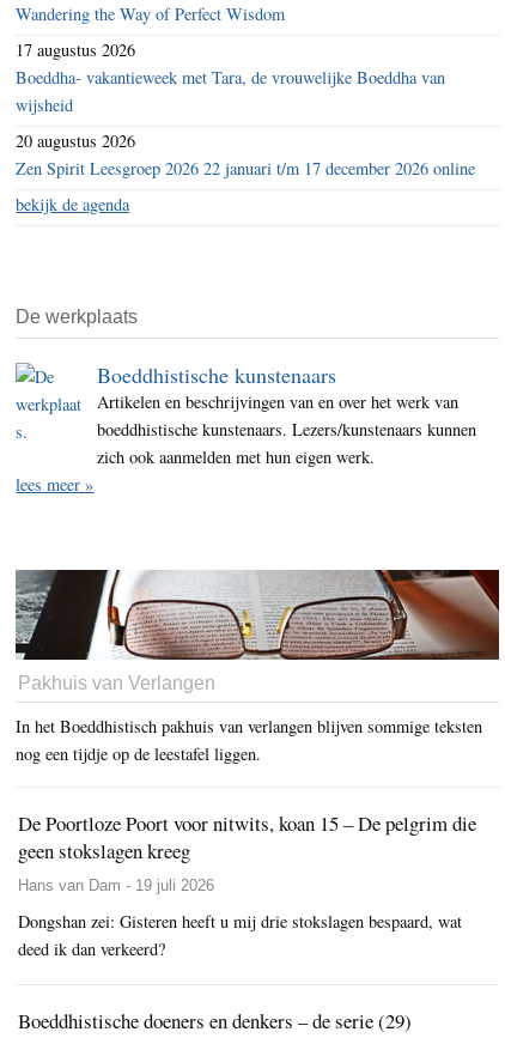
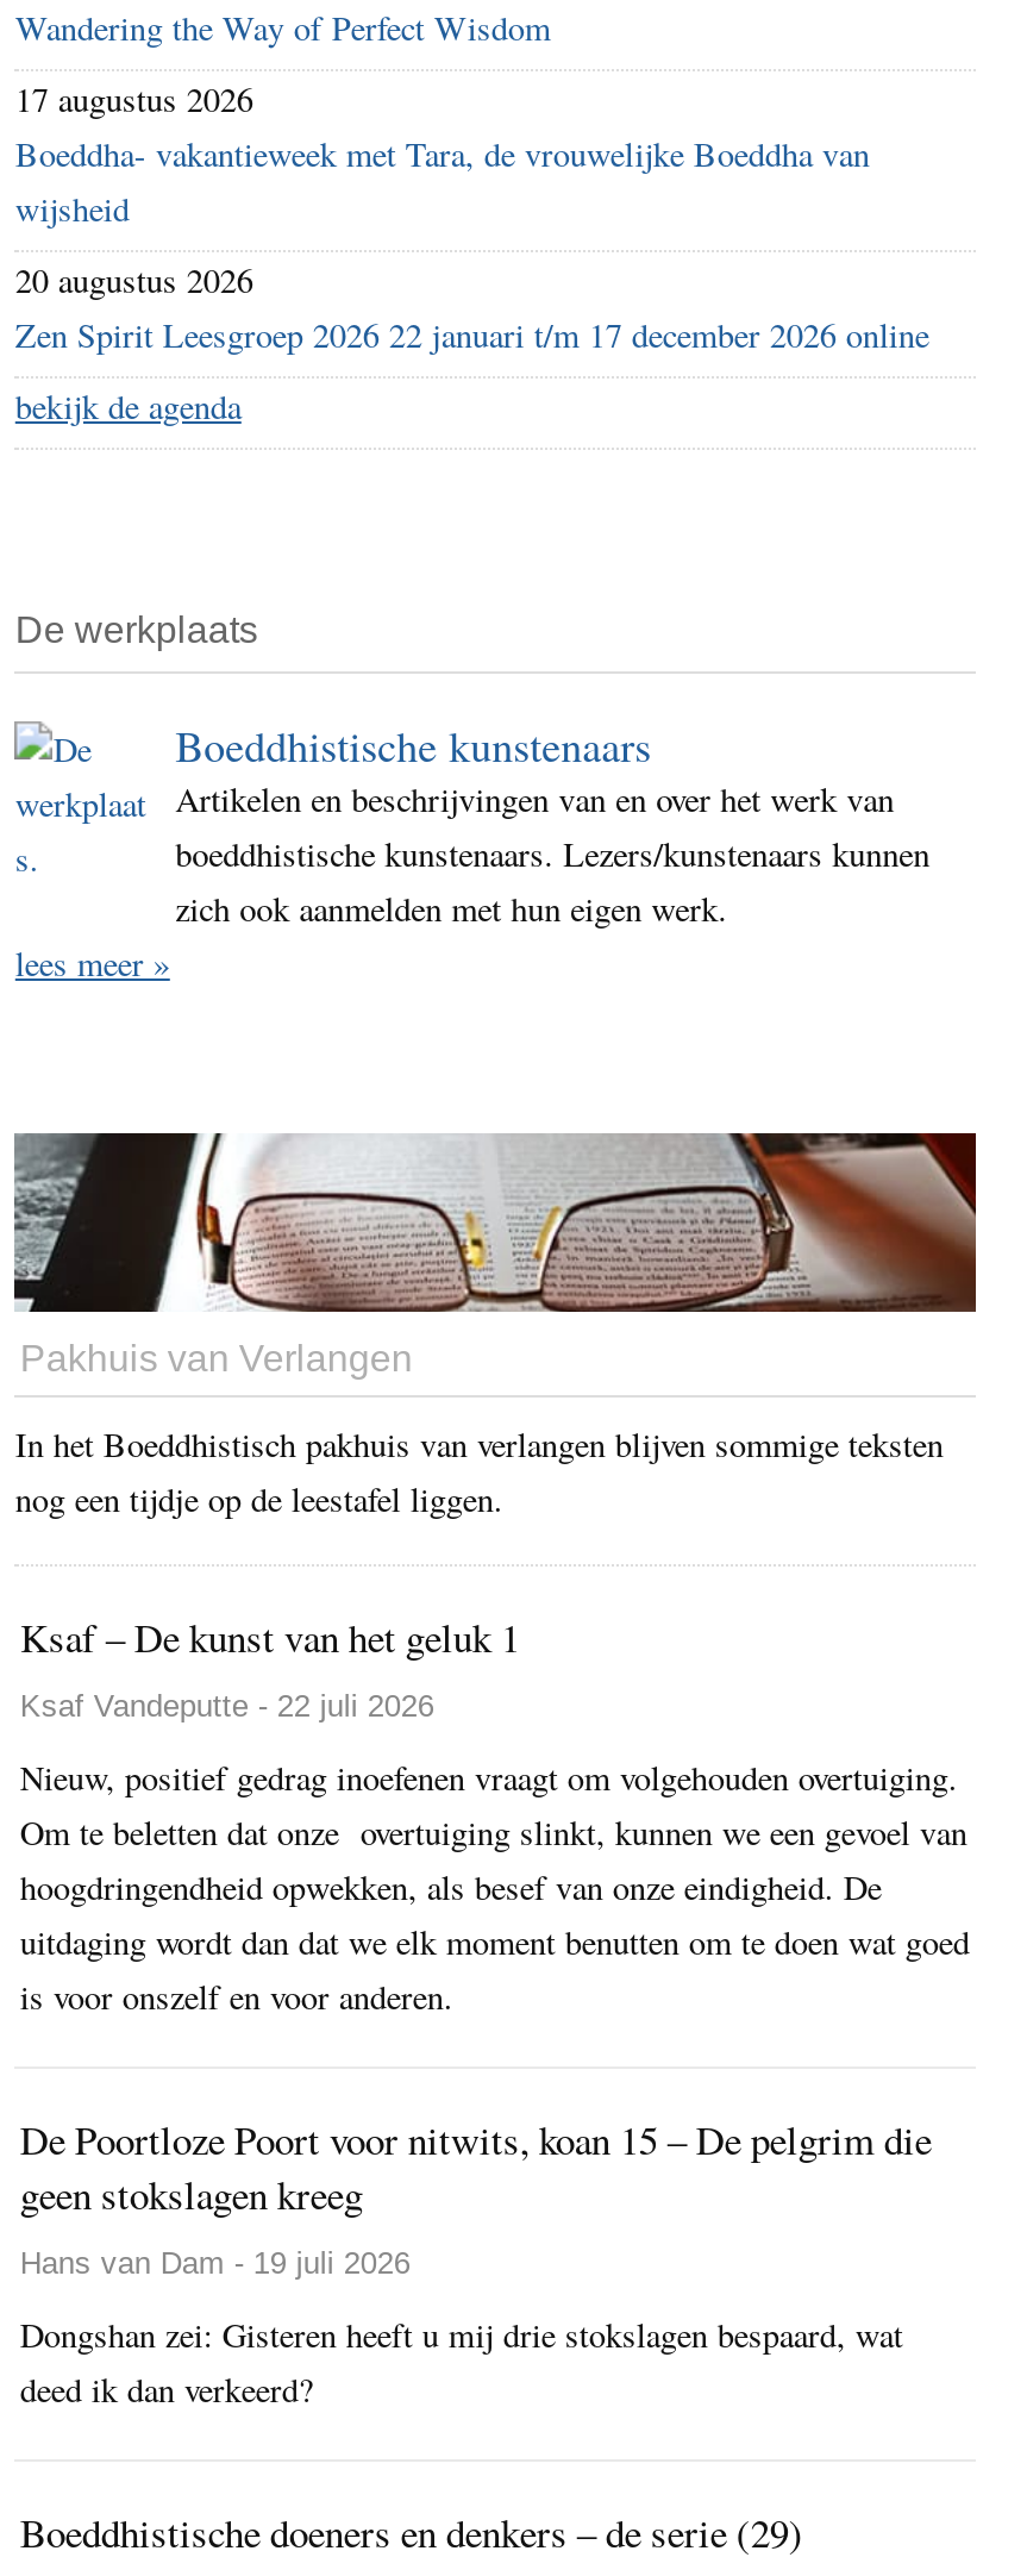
none -> [20,1610,970,2019] Ksaf – De kunst van het geluk 1 | Ksaf Vandeputte - 22 juli 2026 | Nieuw, positief gedrag inoefenen vraagt om volgehouden overtuiging. | Om te beletten dat onze overtuiging slinkt, kunnen we een gevoel van | hoogdringendheid opwekken, als besef van onze eindigheid. De | uitdaging wordt dan dat we elk moment benutten om te doen wat goed | is voor onszelf en voor anderen.

